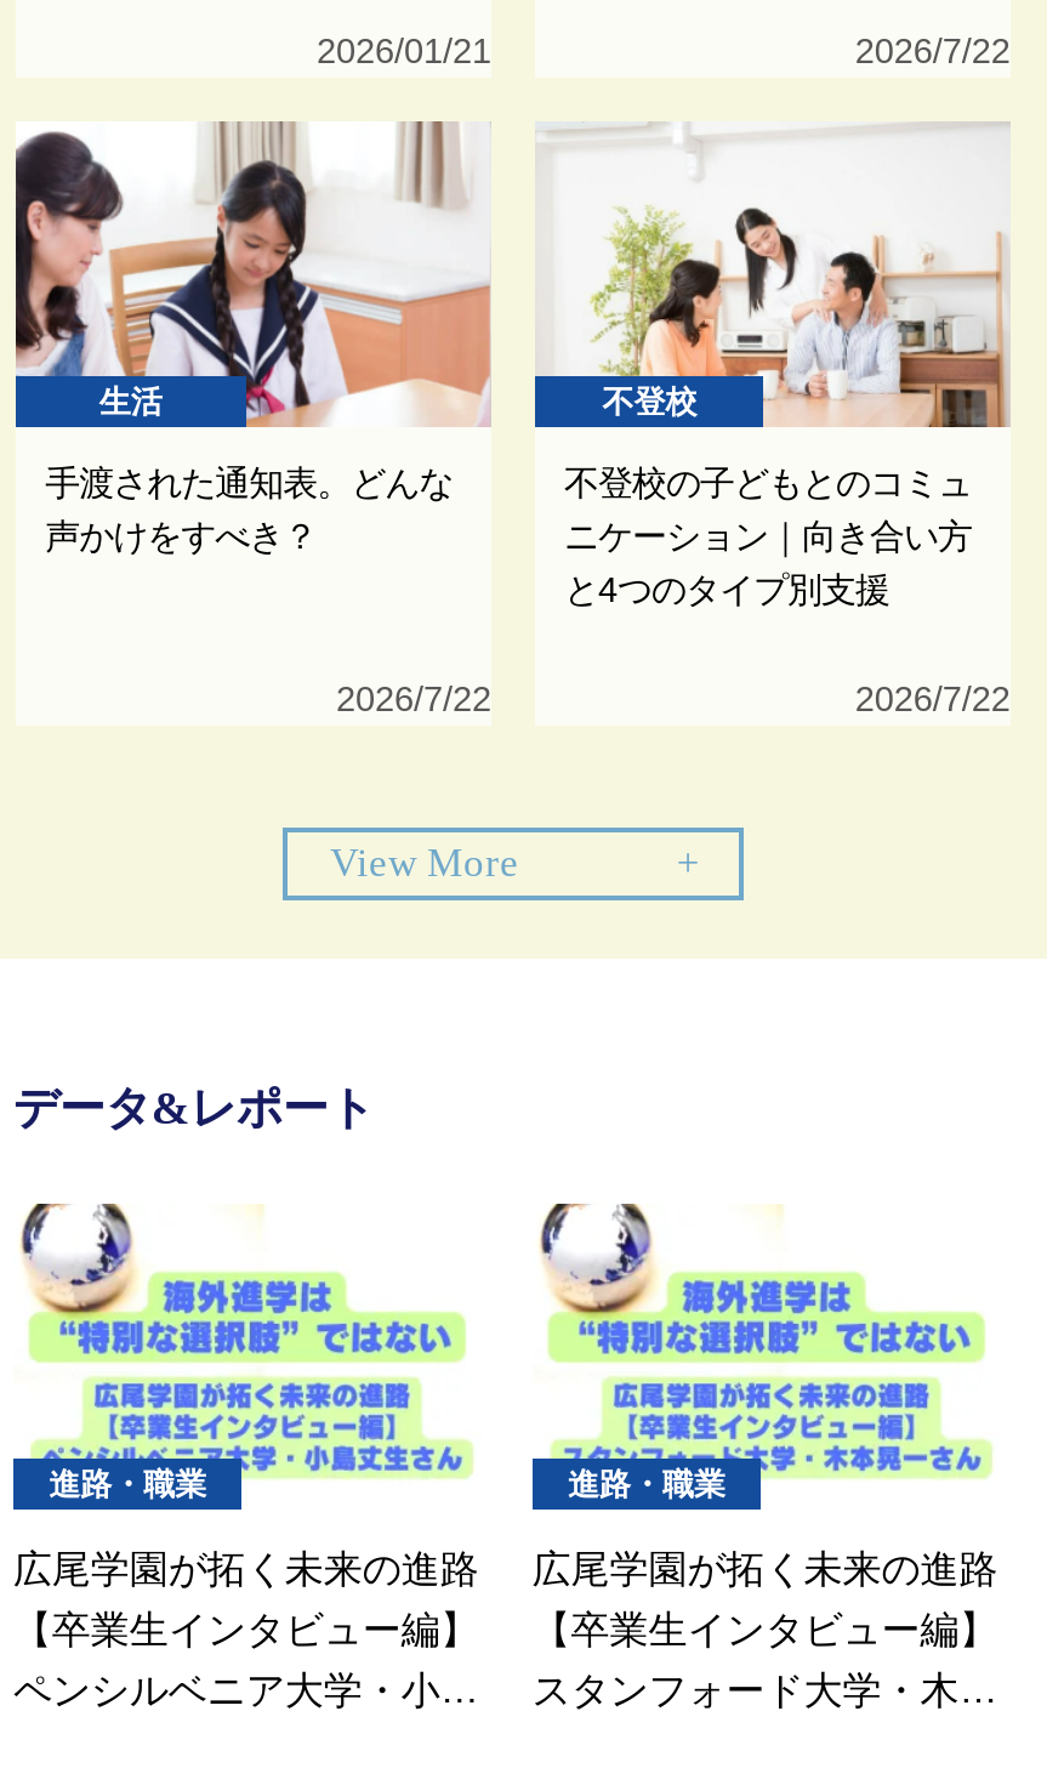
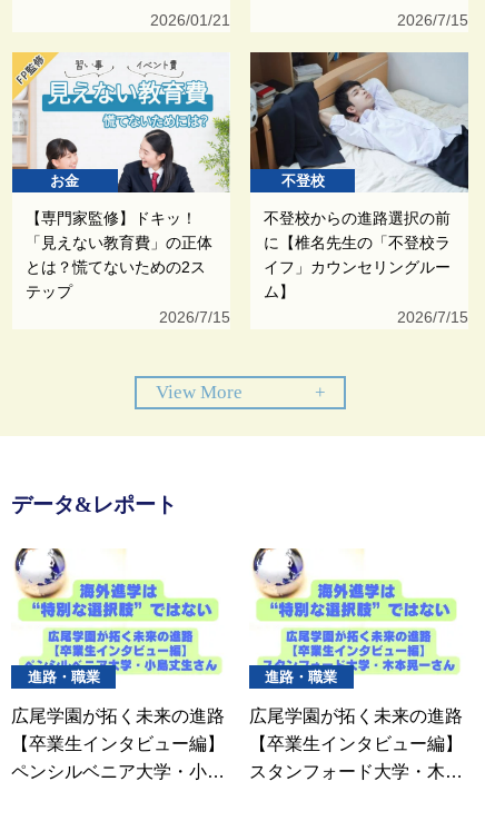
[855,33,1010,71] 2026/7/22 -> [397,12,468,29] 2026/7/15
[13,119,491,430] [image] | 生活 -> [11,51,230,194] [image] | お金
[535,121,1011,608] [image] | 不登校の子どもとのコミュ | ニケーション｜向き合い方 | と4つのタイプ別支援 -> [249,51,469,300] [image] | 不登校からの進路選択の前 | に【椎名先生の「不登校ラ | イフ」カウンセリングルー | ム】
[45,463,453,555] 手渡された通知表。どんな | 声かけをすべき？ -> [26,209,213,300] 【専門家監修】ドキッ！ | 「見えない教育費」の正体 | とは？慌てないための2ス | テップ
[336,680,491,718] 2026/7/22 -> [159,308,230,326] 2026/7/15
[855,680,1010,718] 2026/7/22 -> [397,308,468,326] 2026/7/15

